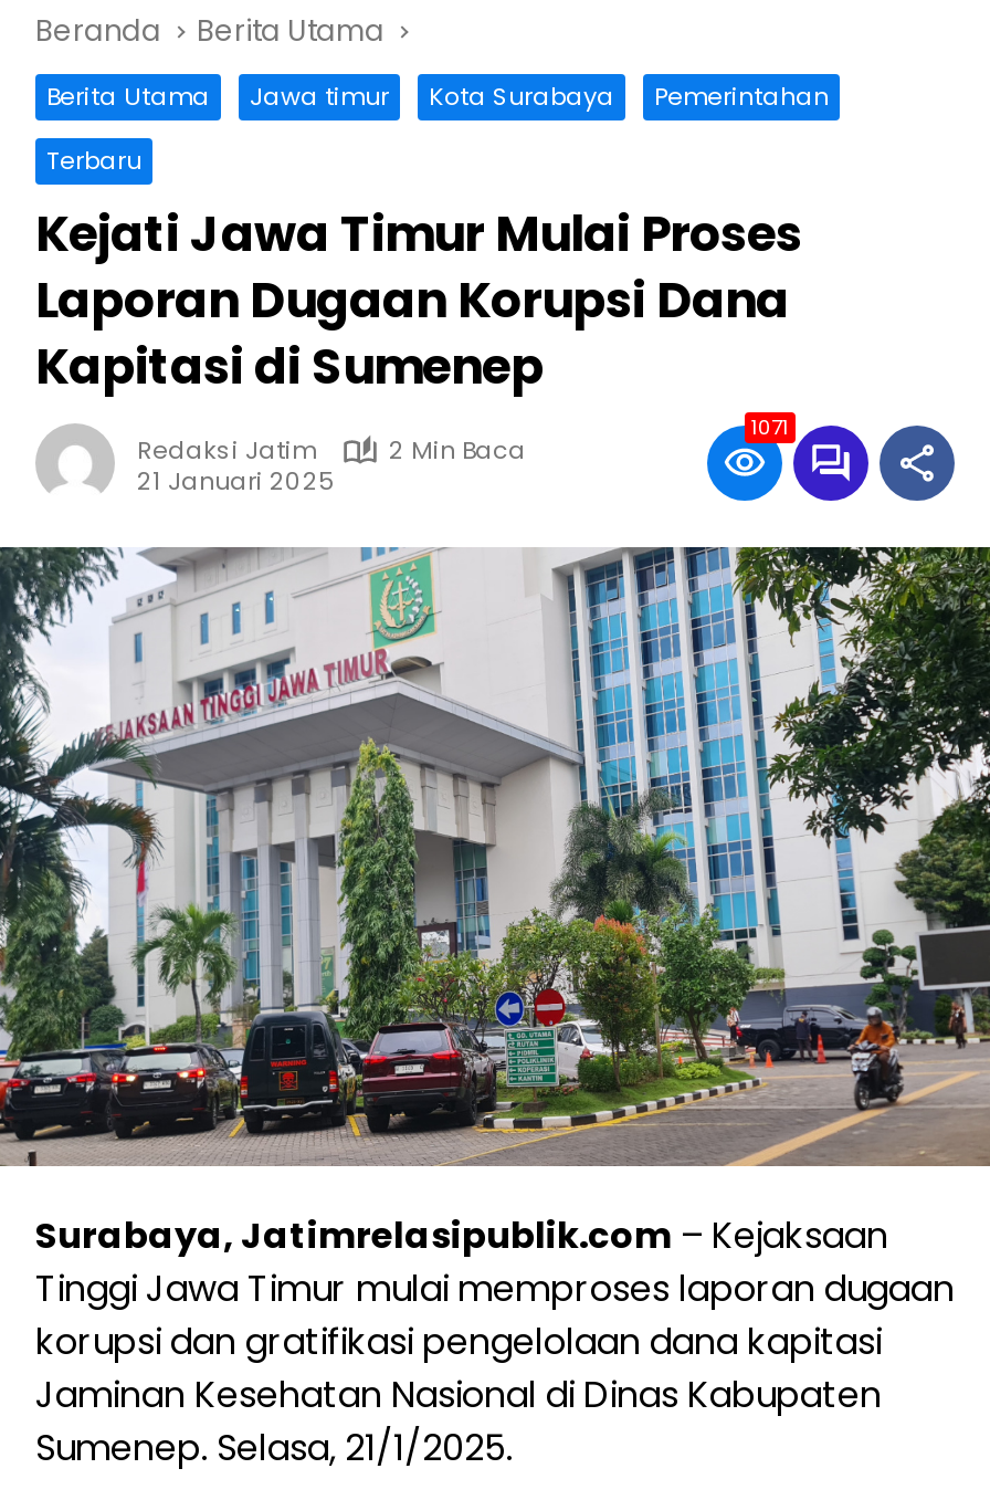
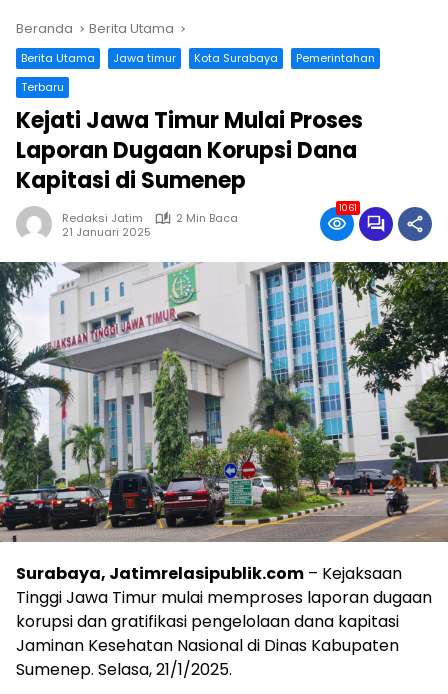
[751,415,789,441] 1071 -> [339,202,357,214] 1061

